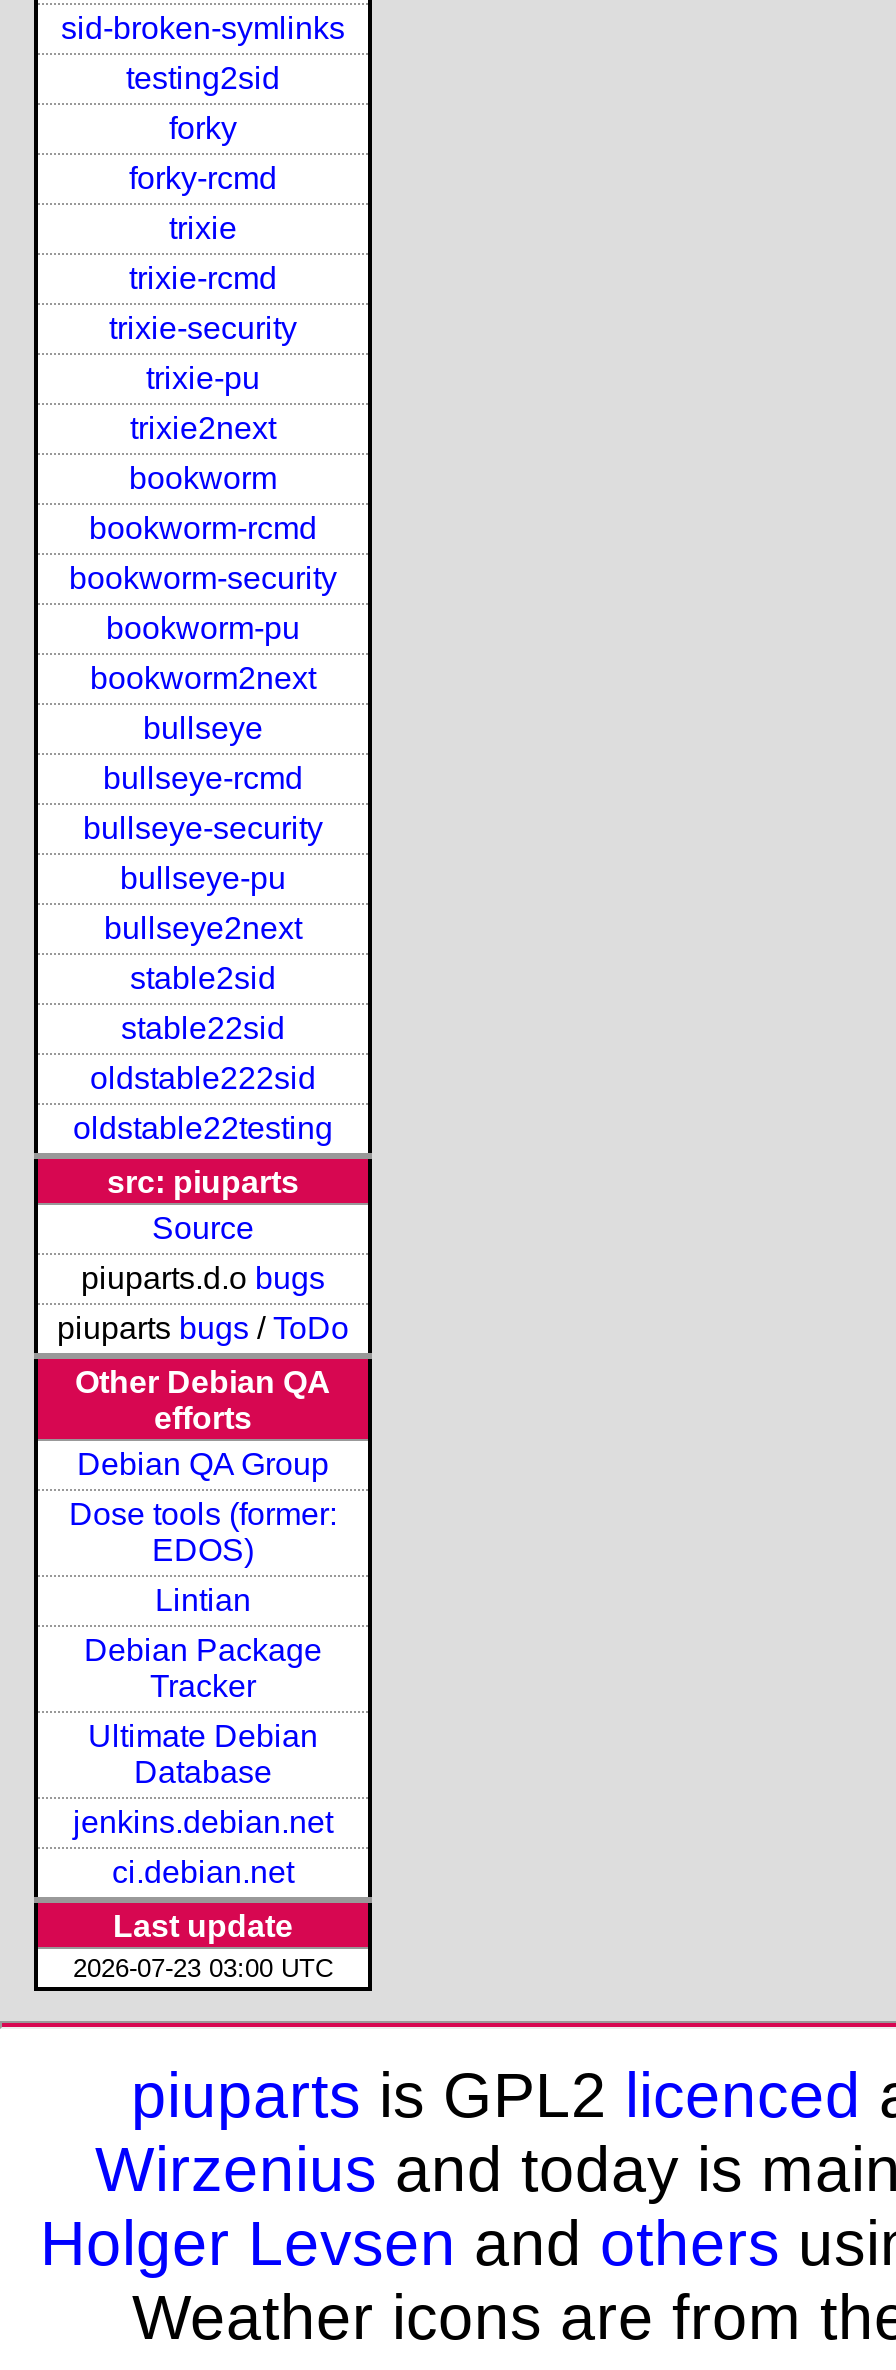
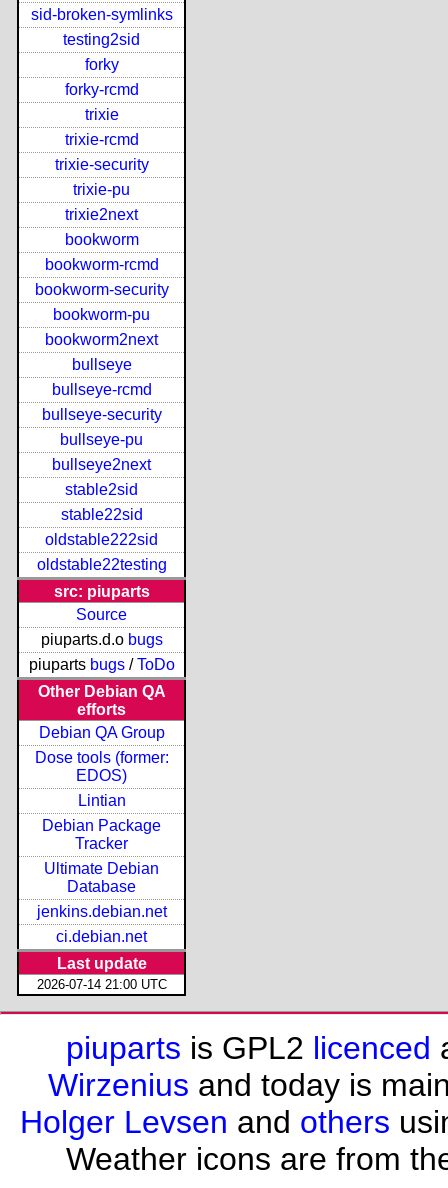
[73,1953,333,1983] 2026-07-23 03:00 UTC -> [36,977,166,992] 2026-07-14 21:00 UTC

